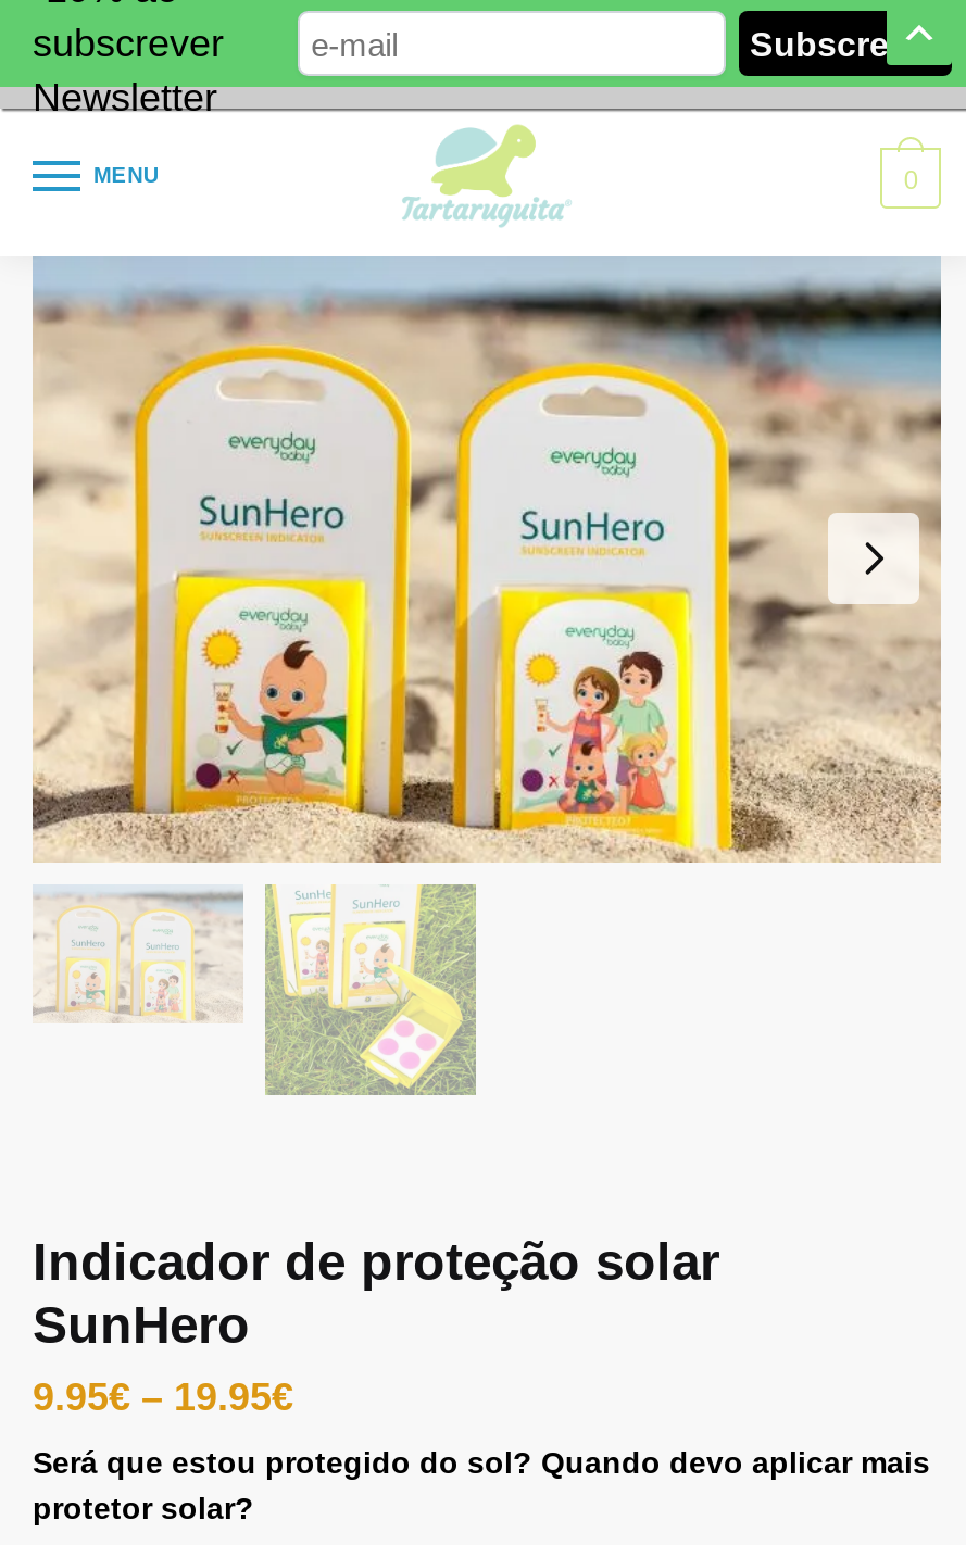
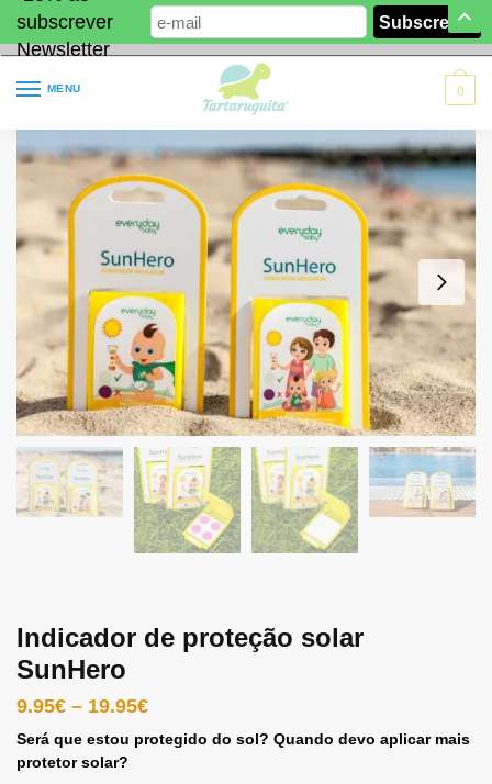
none -> [250,447,358,555] [image]
none -> [369,447,476,517] [image]

